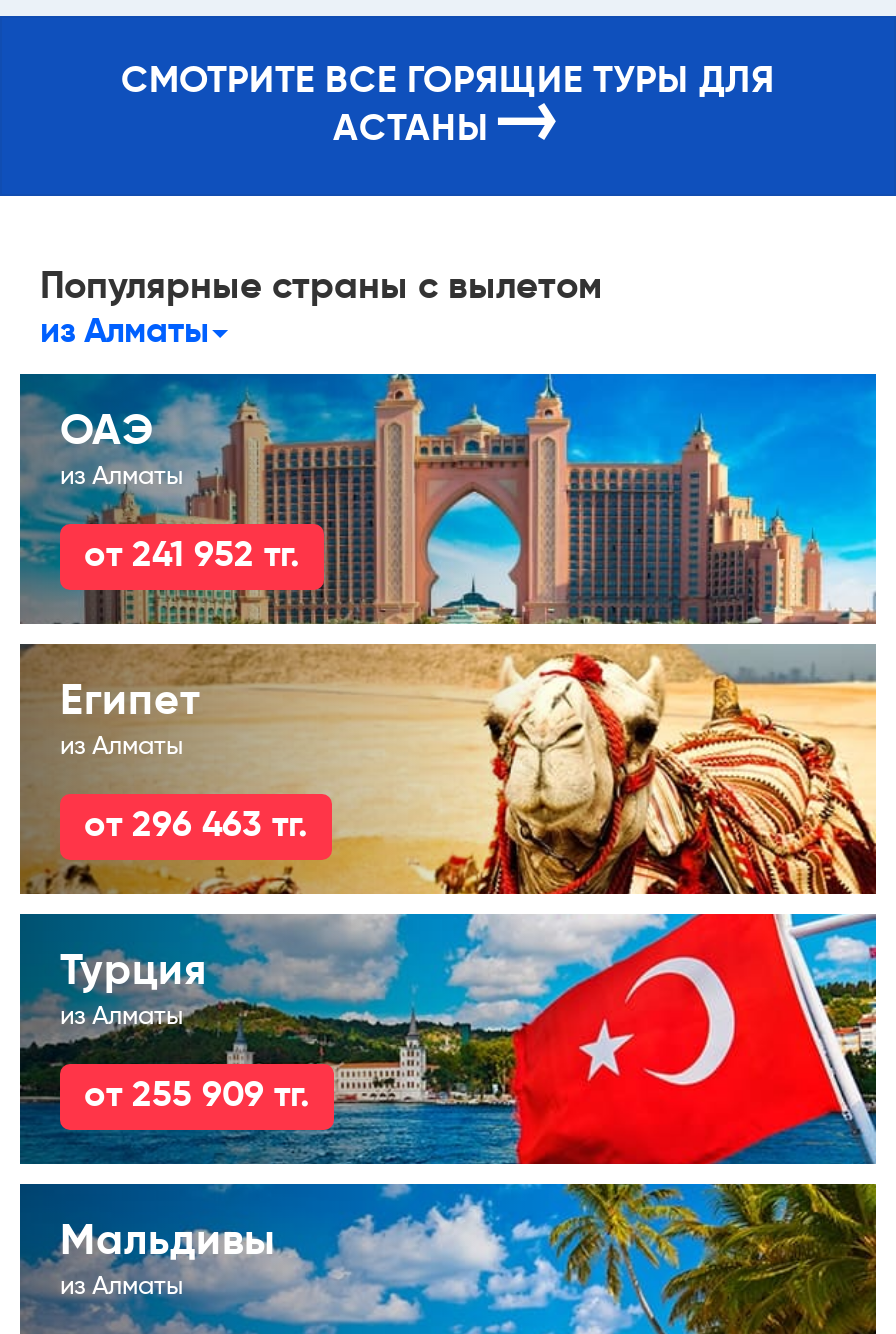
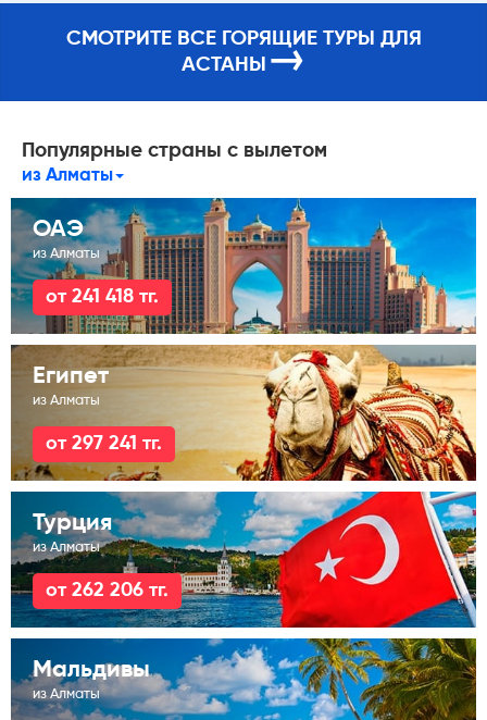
[84,538,300,574] от 241 952 тг. -> [46,287,159,307] от 241 418 тг.
[84,808,308,844] от 296 463 тг. -> [46,434,162,454] от 297 241 тг.
[84,1078,310,1114] от 255 909 тг. -> [46,581,168,600] от 262 206 тг.

